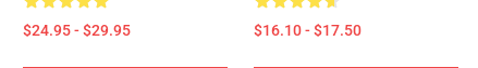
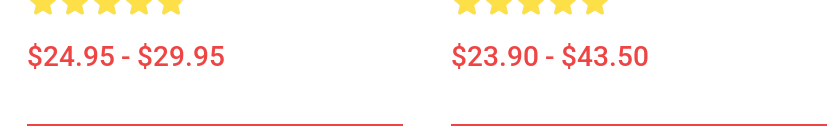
[254,22,361,39] $16.10 - $17.50 -> [451,40,649,72] $23.90 - $43.50

